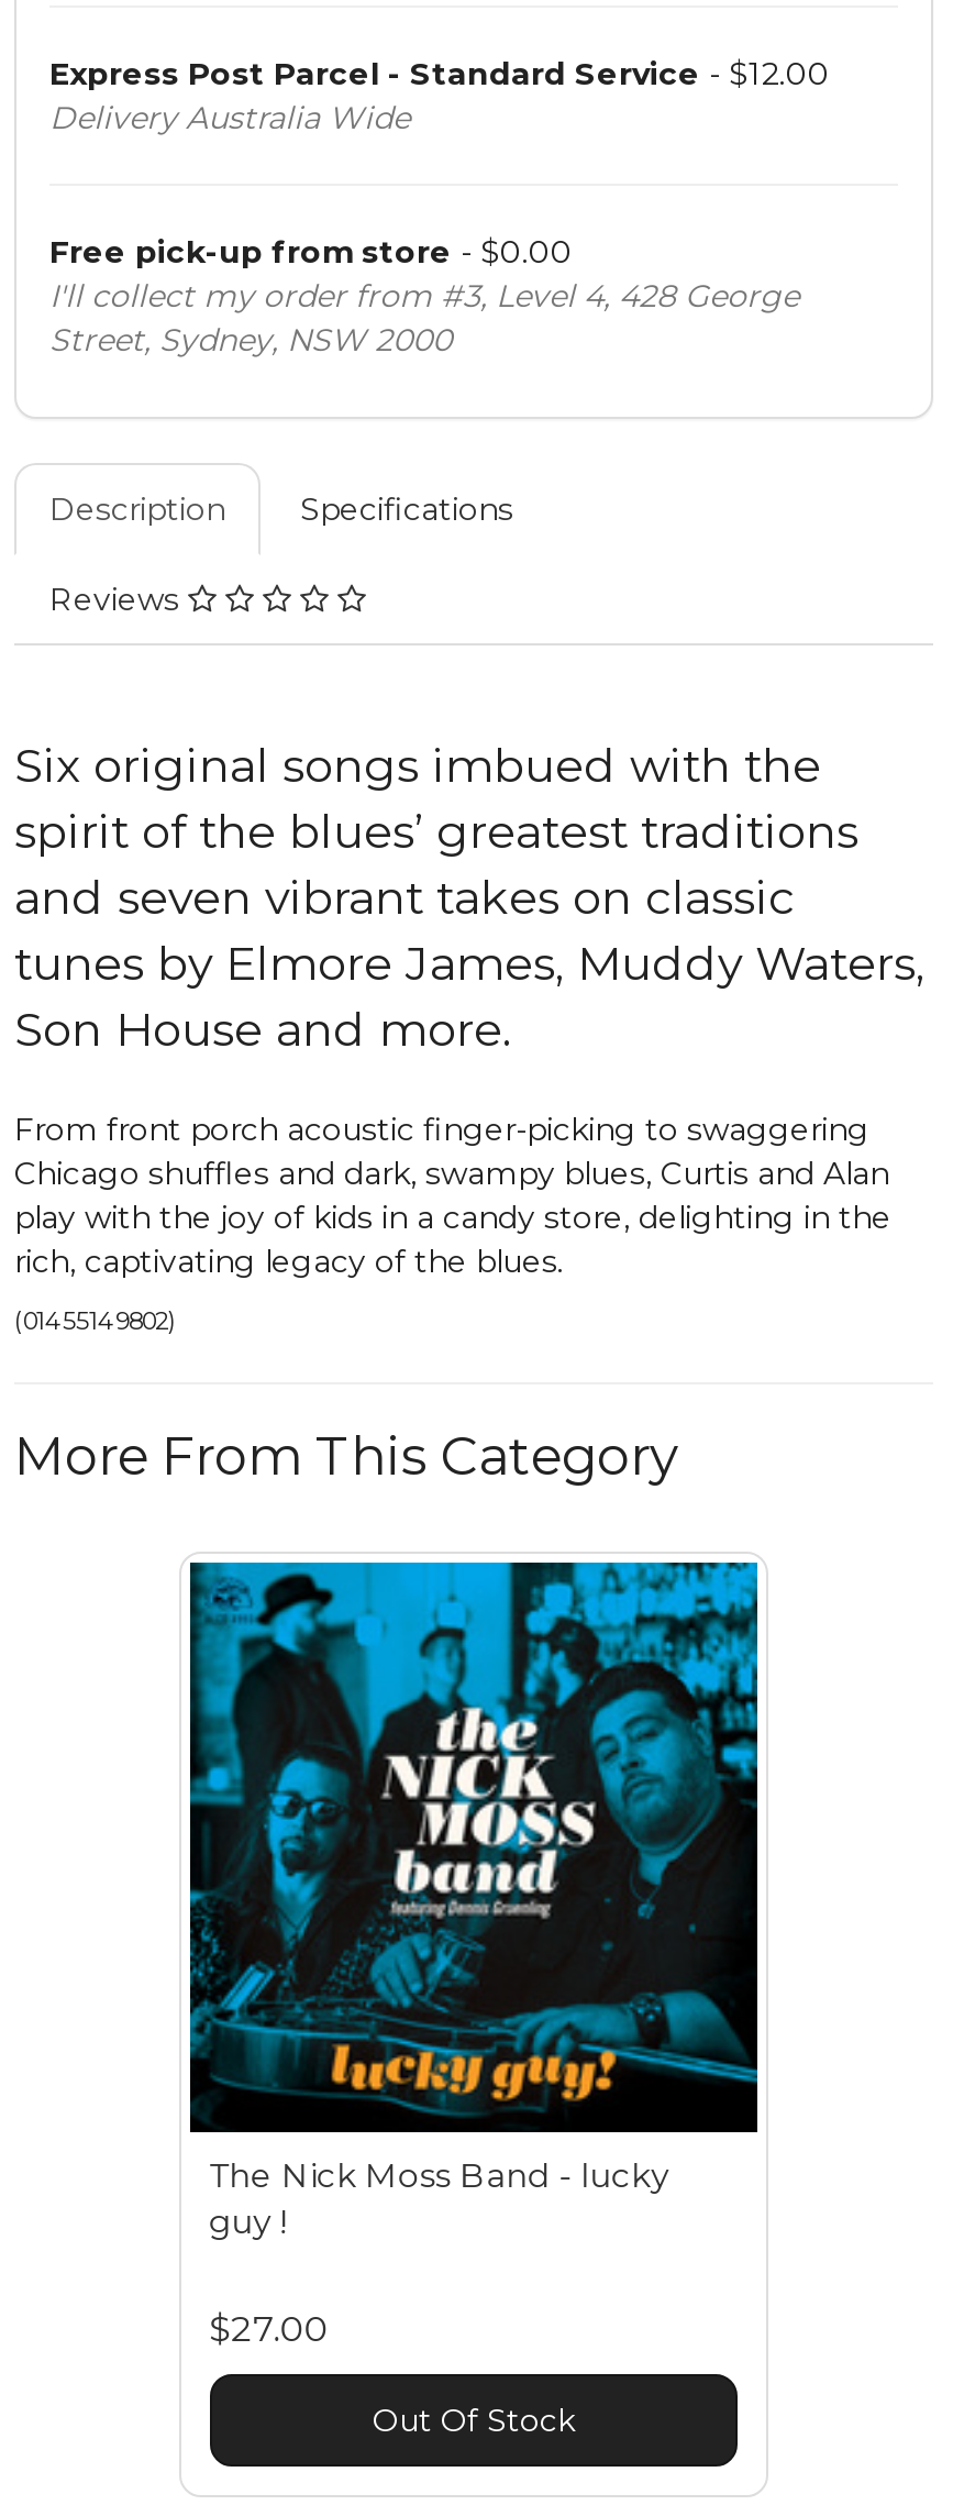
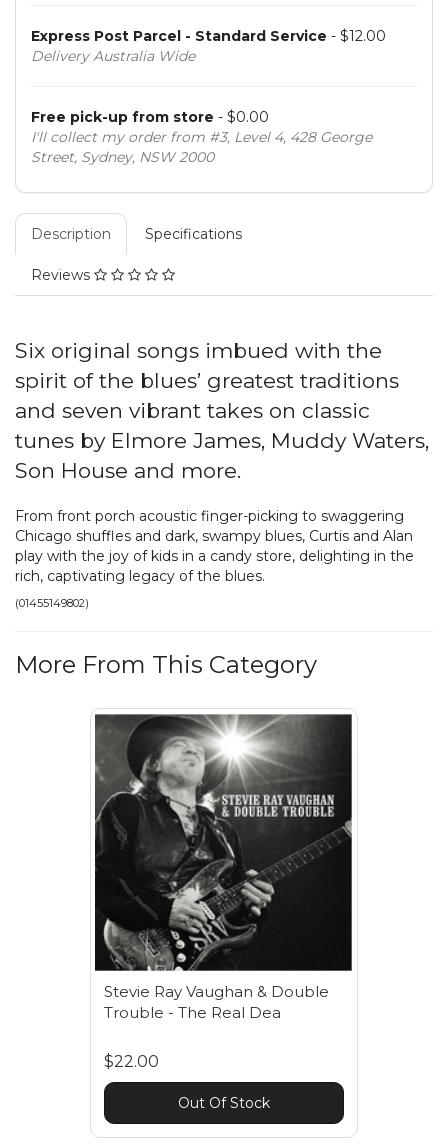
[188,1560,760,2242] [image] | The Nick Moss Band - lucky | guy ! -> [94,713,353,1022] [image] | Stevie Ray Vaughan & Double | Trouble - The Real Dea
[209,2308,328,2349] $27.00 -> [104,1052,159,1071] $22.00

